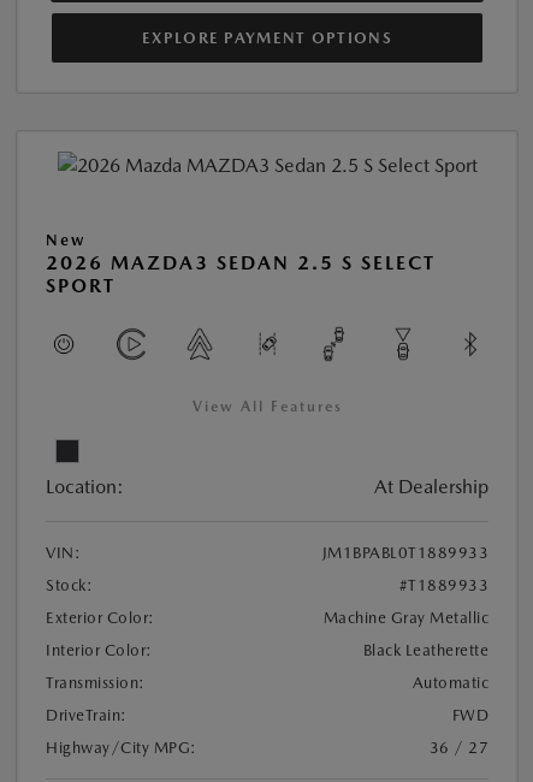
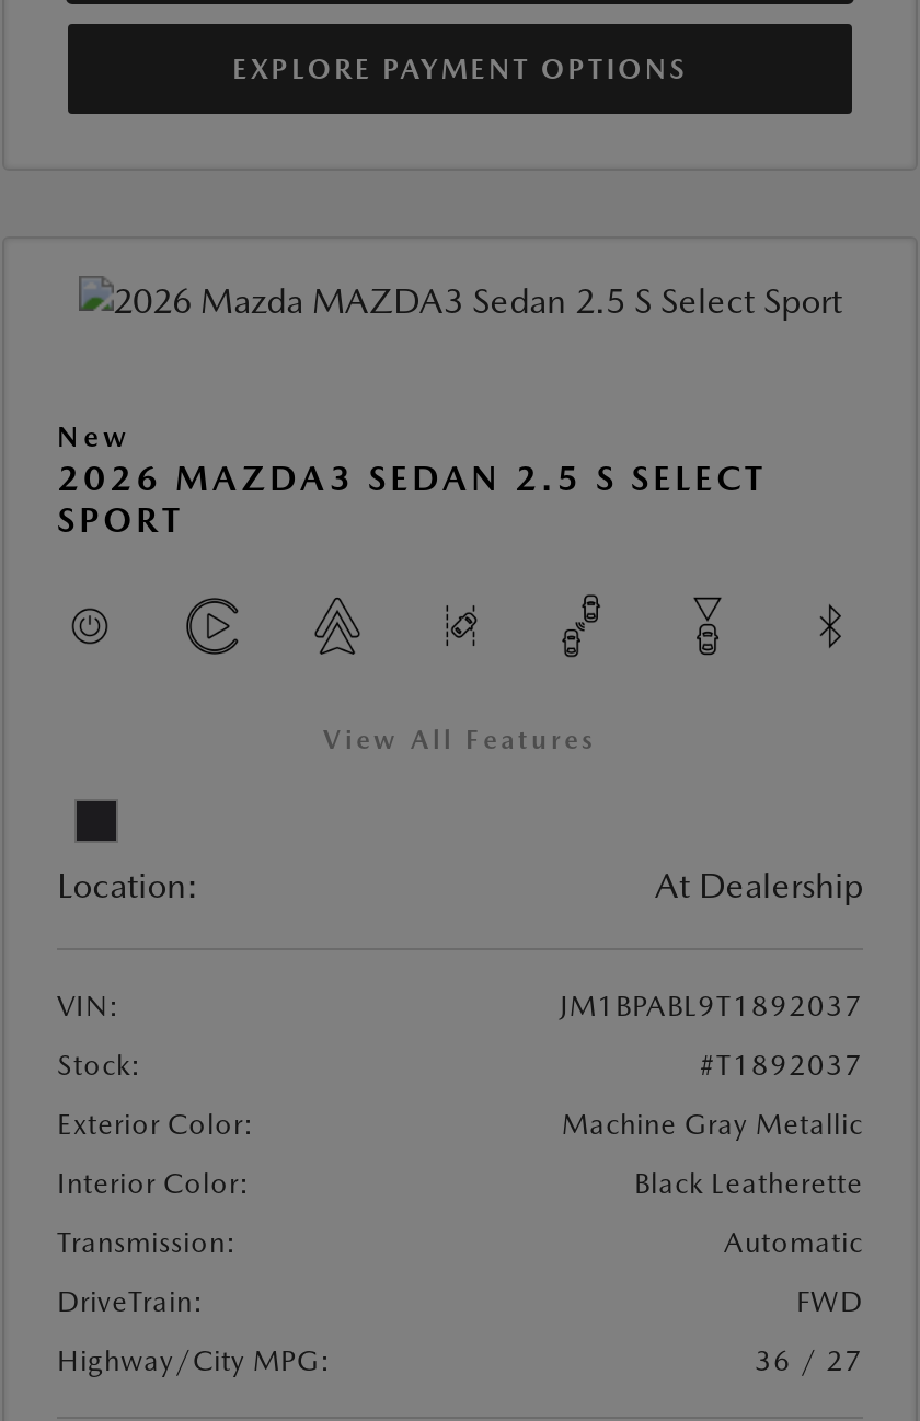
[322,543,488,561] JM1BPABL0T1889933 -> [560,989,863,1022] JM1BPABL9T1892037
[399,576,488,594] #T1889933 -> [700,1048,863,1081] #T1892037

